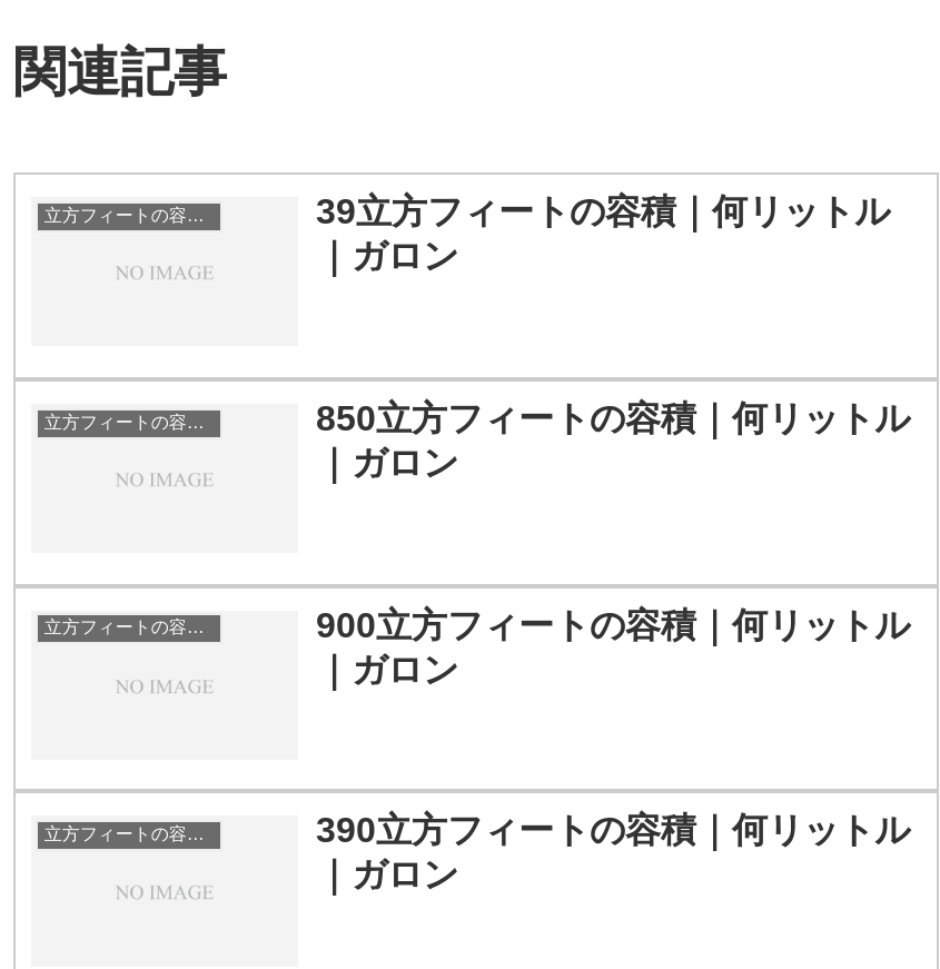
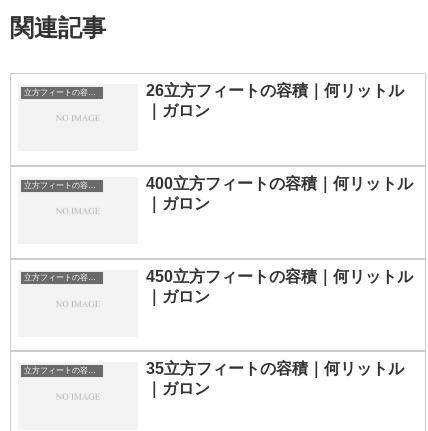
[316,192,890,230] 39立方フィートの容積｜何リットル -> [146,82,404,99] 26立方フィートの容積｜何リットル
[316,399,910,437] 850立方フィートの容積｜何リットル -> [146,175,413,192] 400立方フィートの容積｜何リットル
[316,605,910,643] 900立方フィートの容積｜何リットル -> [146,267,413,284] 450立方フィートの容積｜何リットル
[316,812,910,850] 390立方フィートの容積｜何リットル -> [146,360,404,377] 35立方フィートの容積｜何リットル

